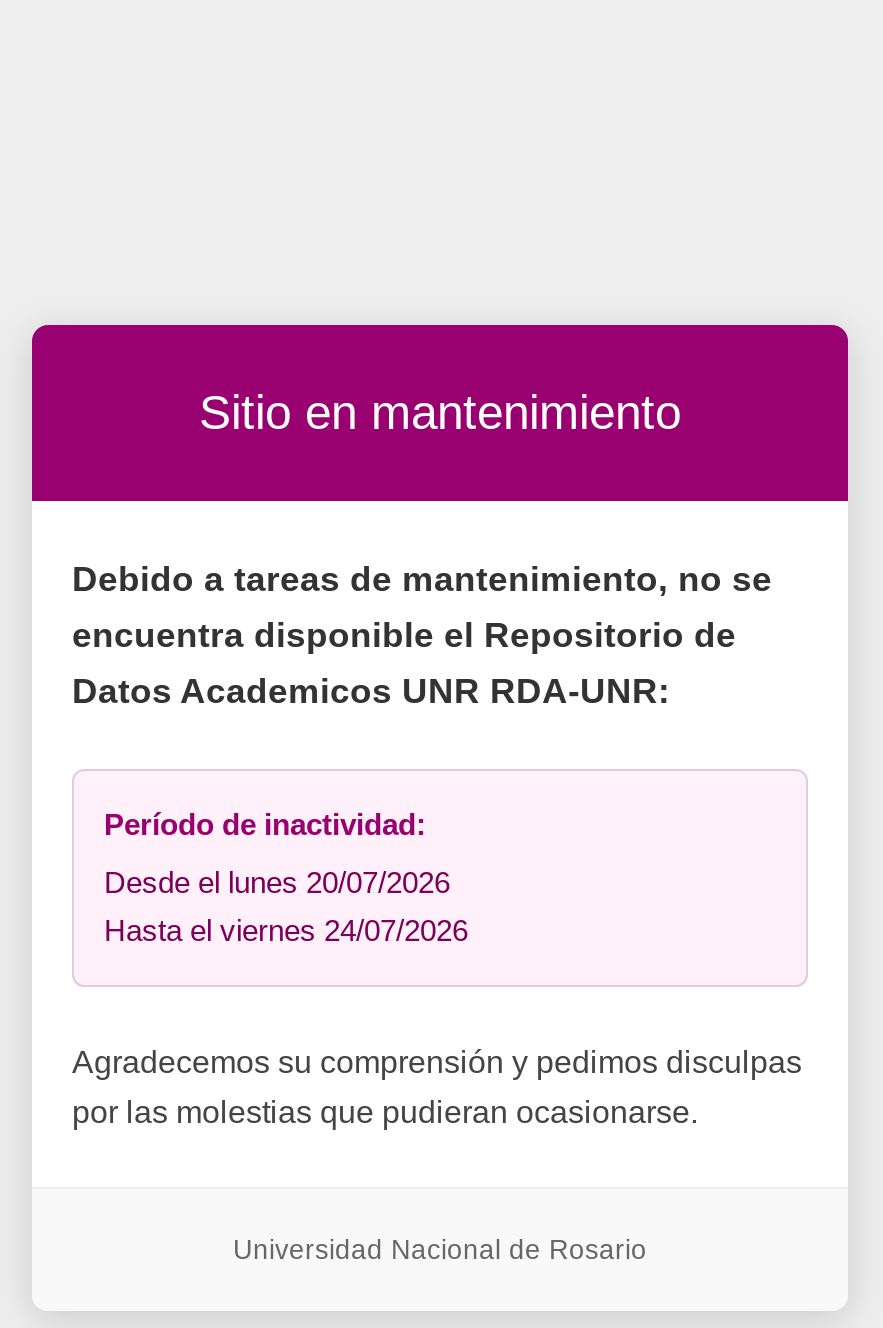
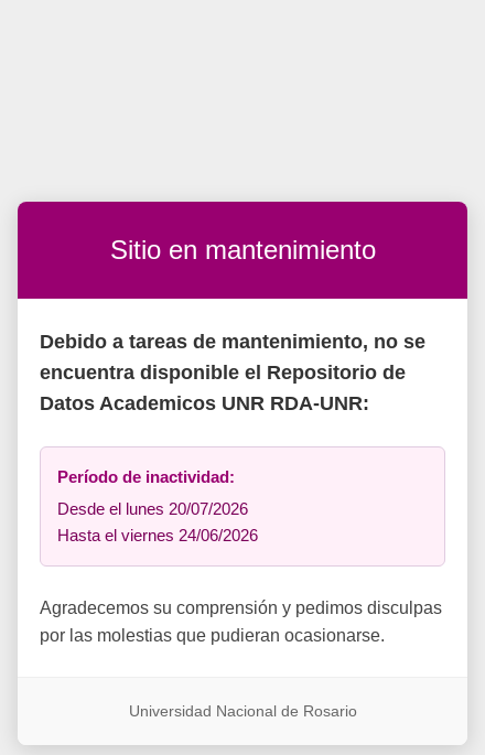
[104,912,468,946] Hasta el viernes 24/07/2026 -> [57,525,258,544] Hasta el viernes 24/06/2026

